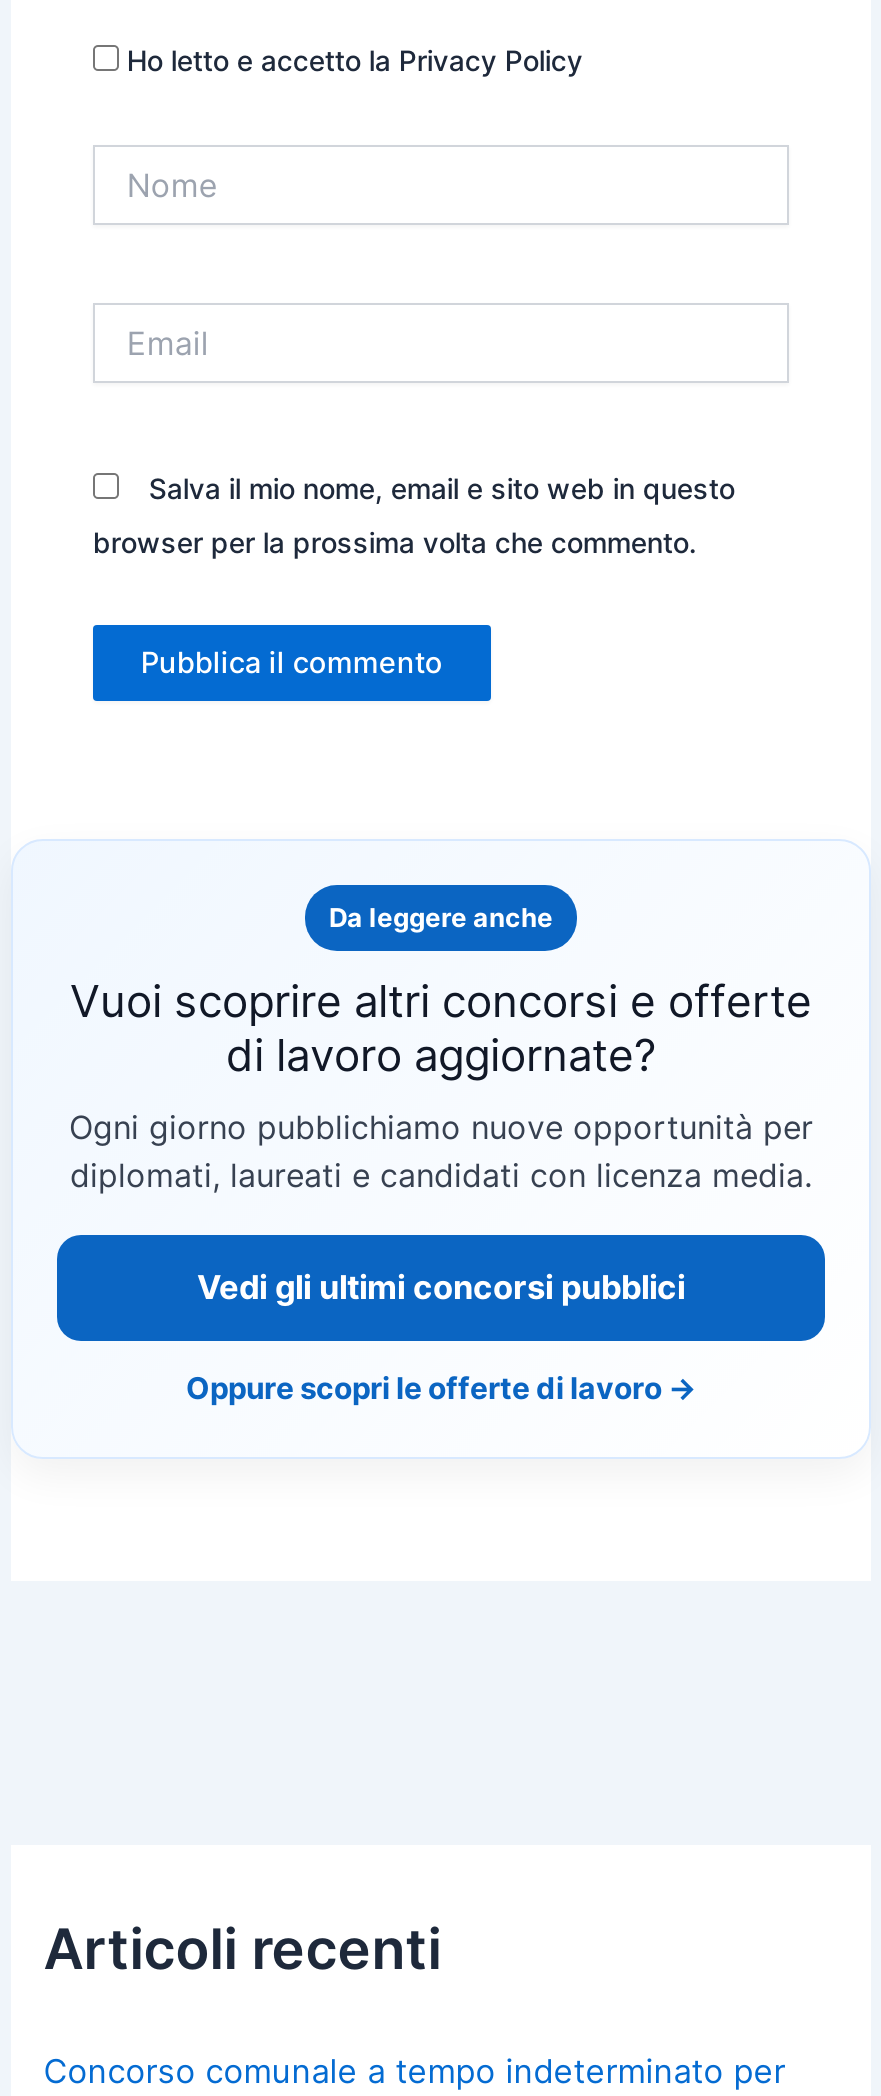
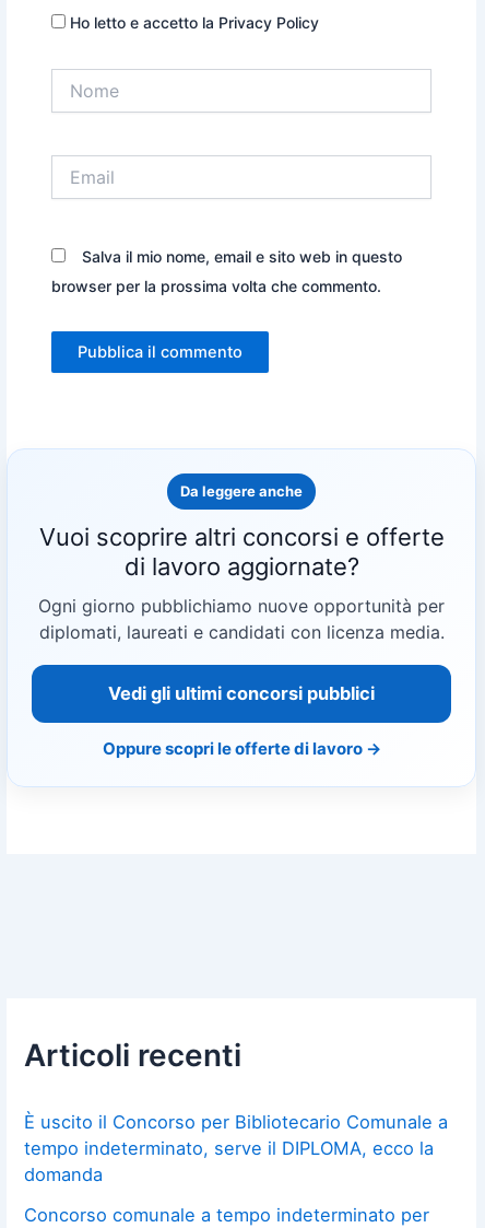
none -> [24,1111,448,1186] È uscito il Concorso per Bibliotecario Comunale a | tempo indeterminato, serve il DIPLOMA, ecco la | domanda

